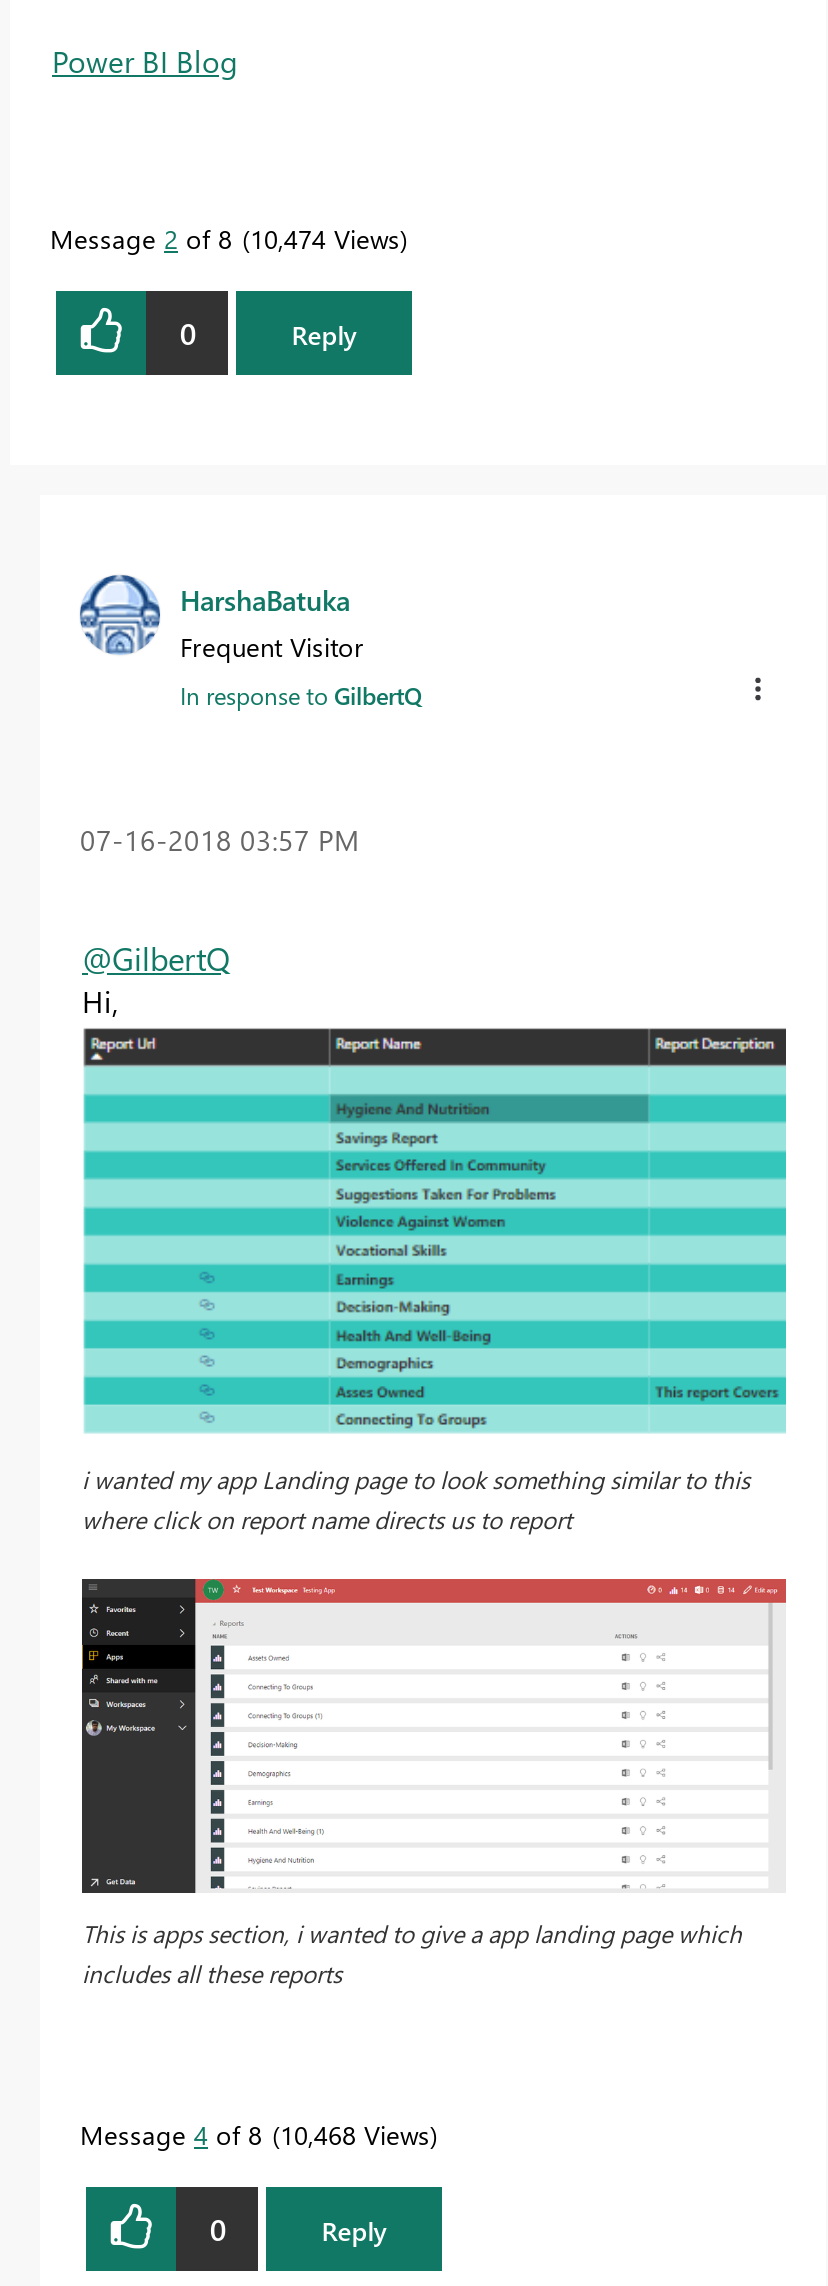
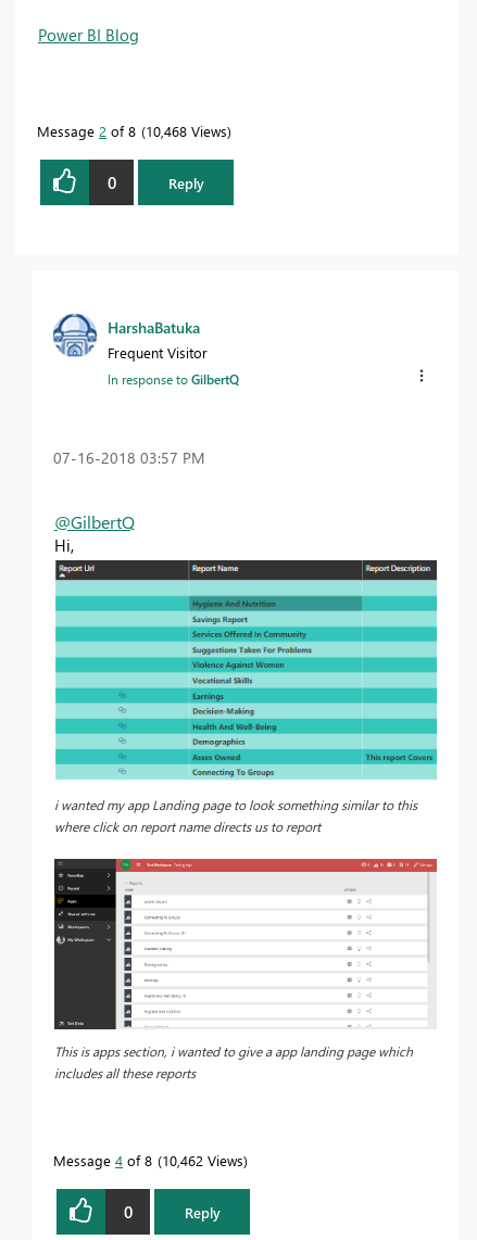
[50,221,400,255] Message 2 of 8 10,474 Views -> [37,122,227,140] Message 2 of 8 10,468 Views
[80,2117,430,2151] Message 4 of 8 10,468 Views -> [53,1151,243,1170] Message 4 of 8 10,462 Views

